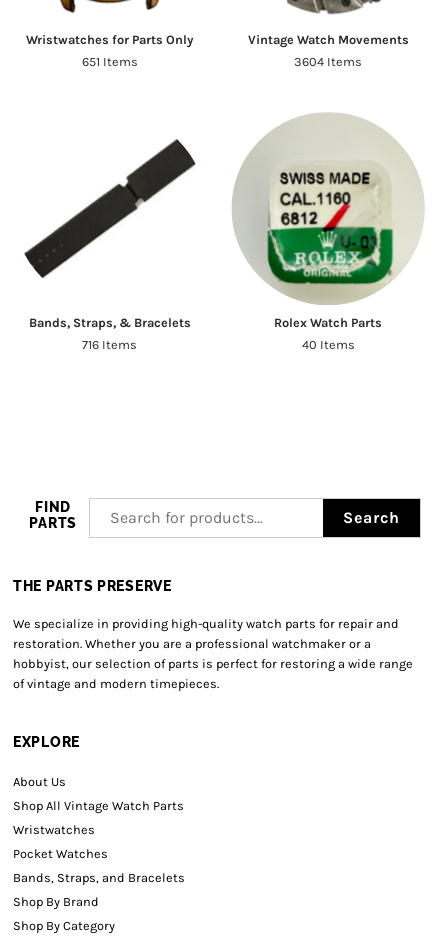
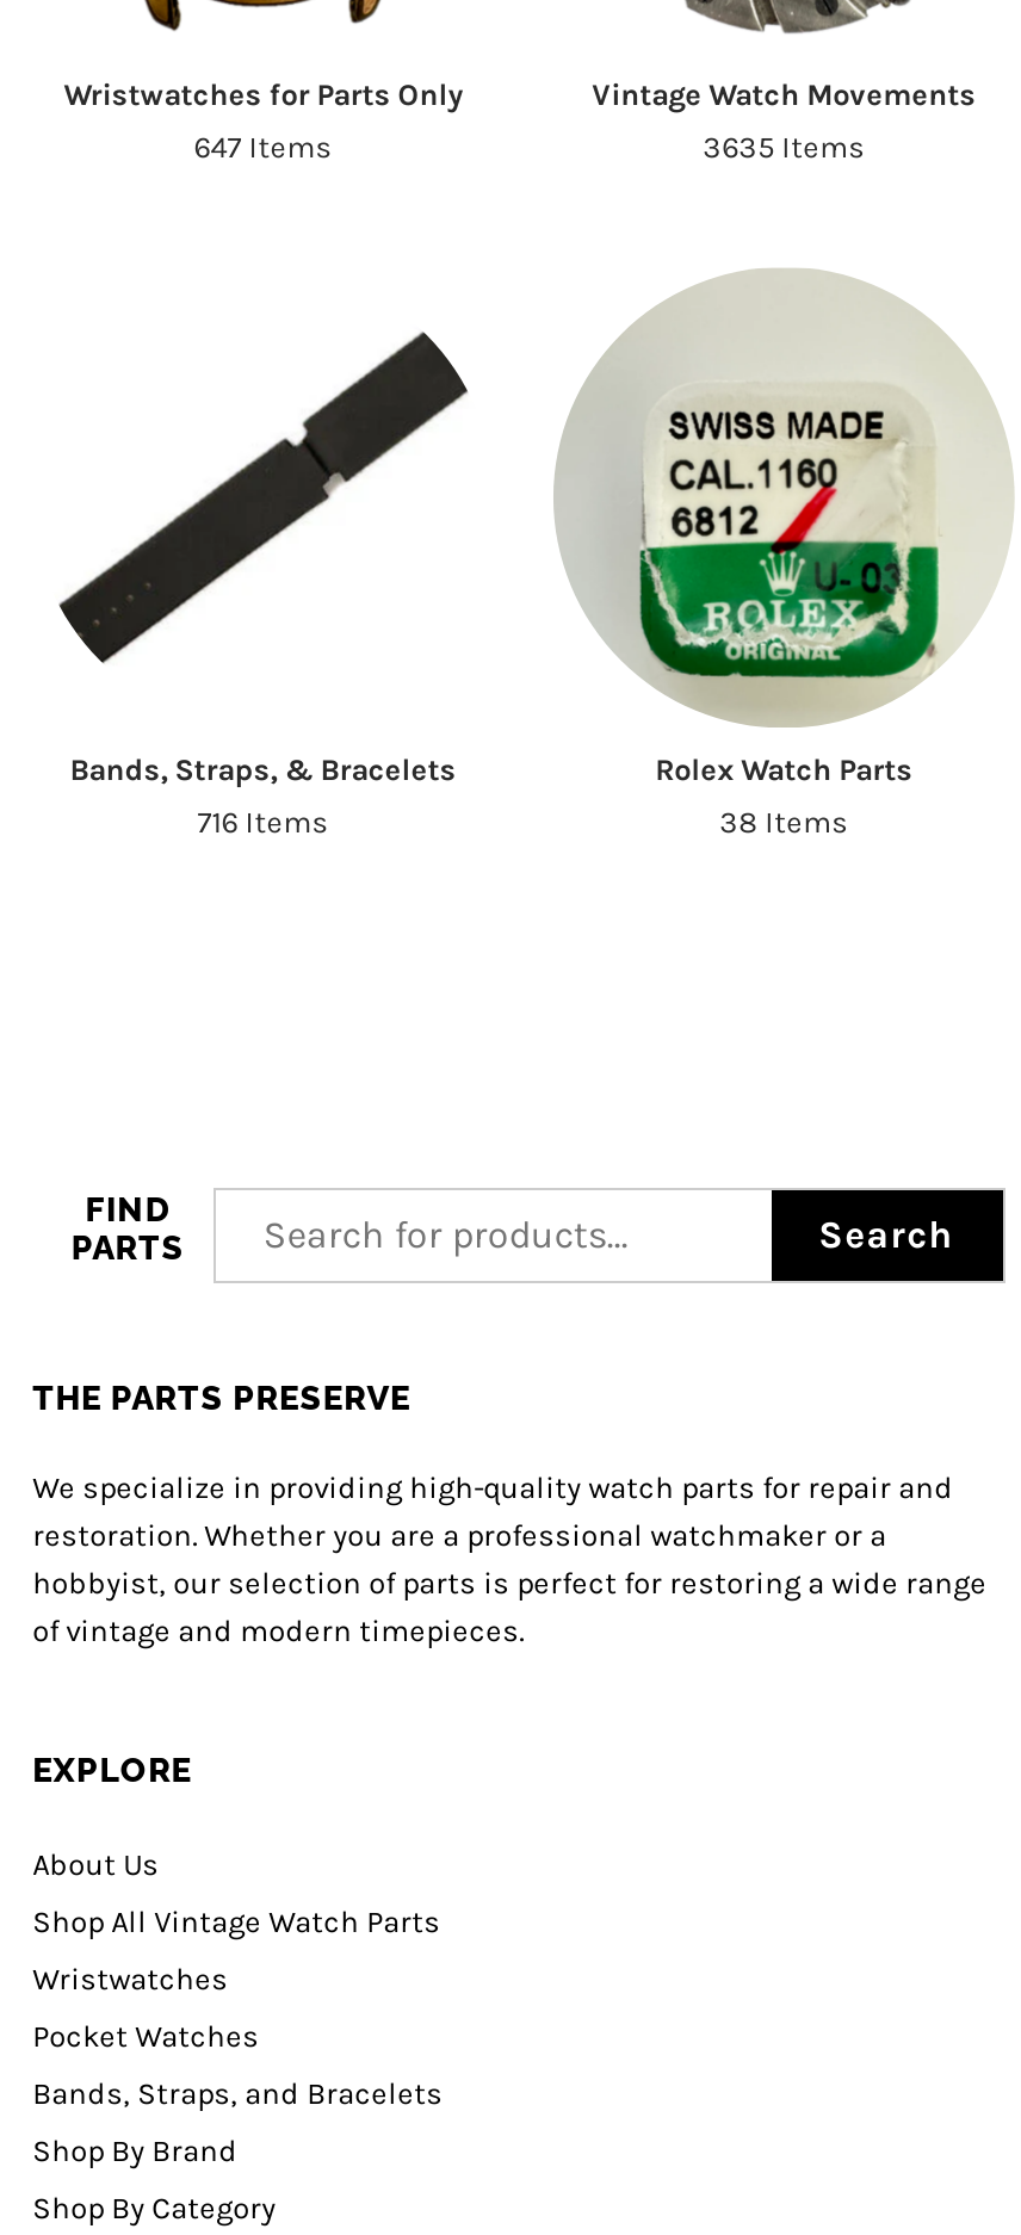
[82,54,138,69] 651 Items -> [194,129,332,164] 647 Items
[294,54,362,69] 3604 Items -> [703,129,865,164] 3635 Items
[302,337,355,352] 40 Items -> [720,804,849,840] 38 Items

